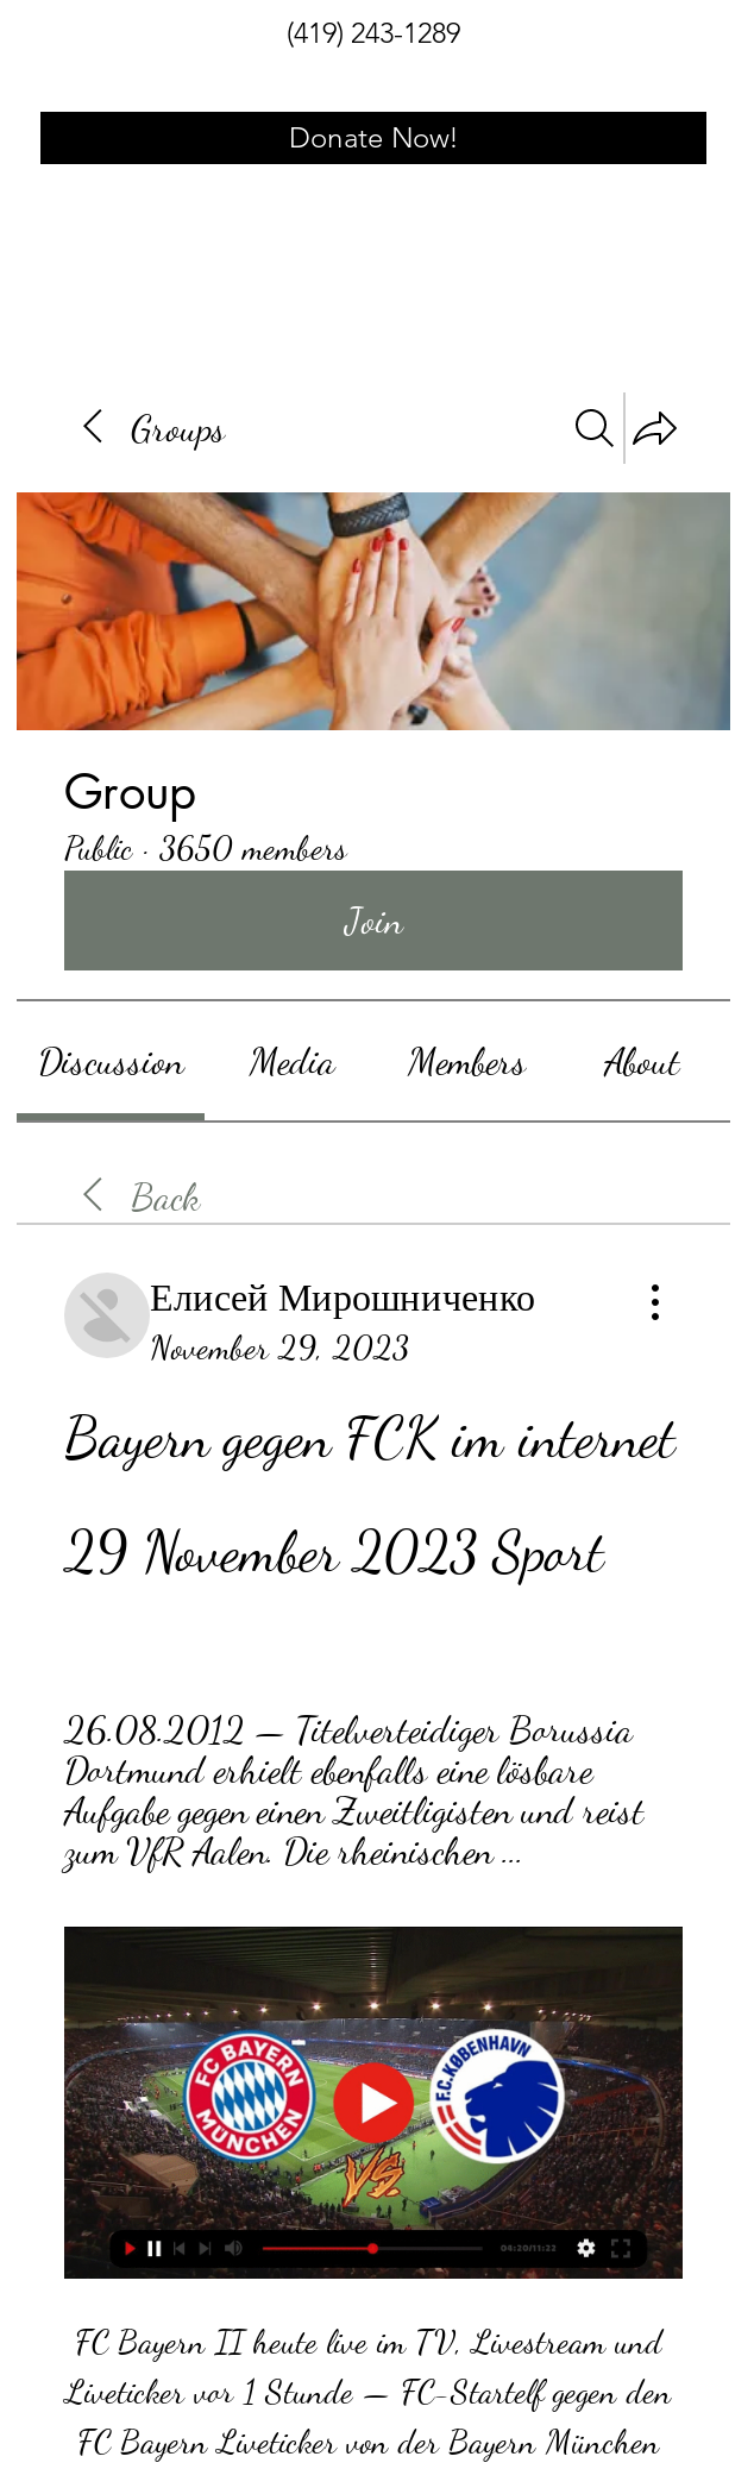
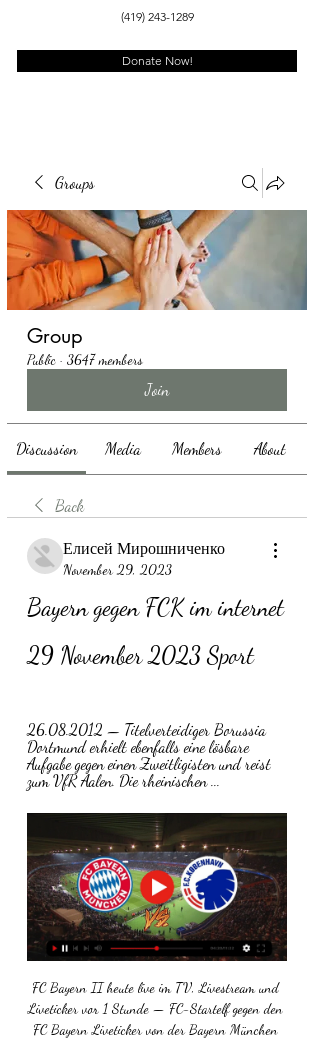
[64,828,347,868] Public · 3650 members -> [27,351,143,368] Public · 3647 members

